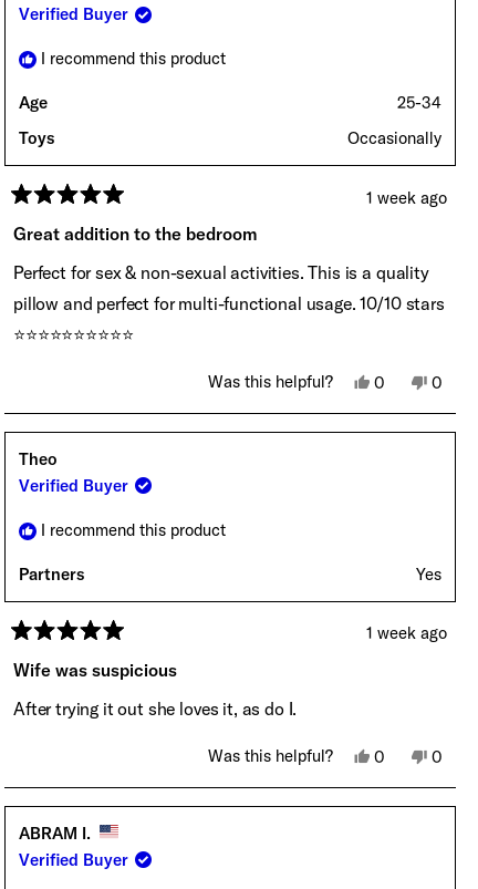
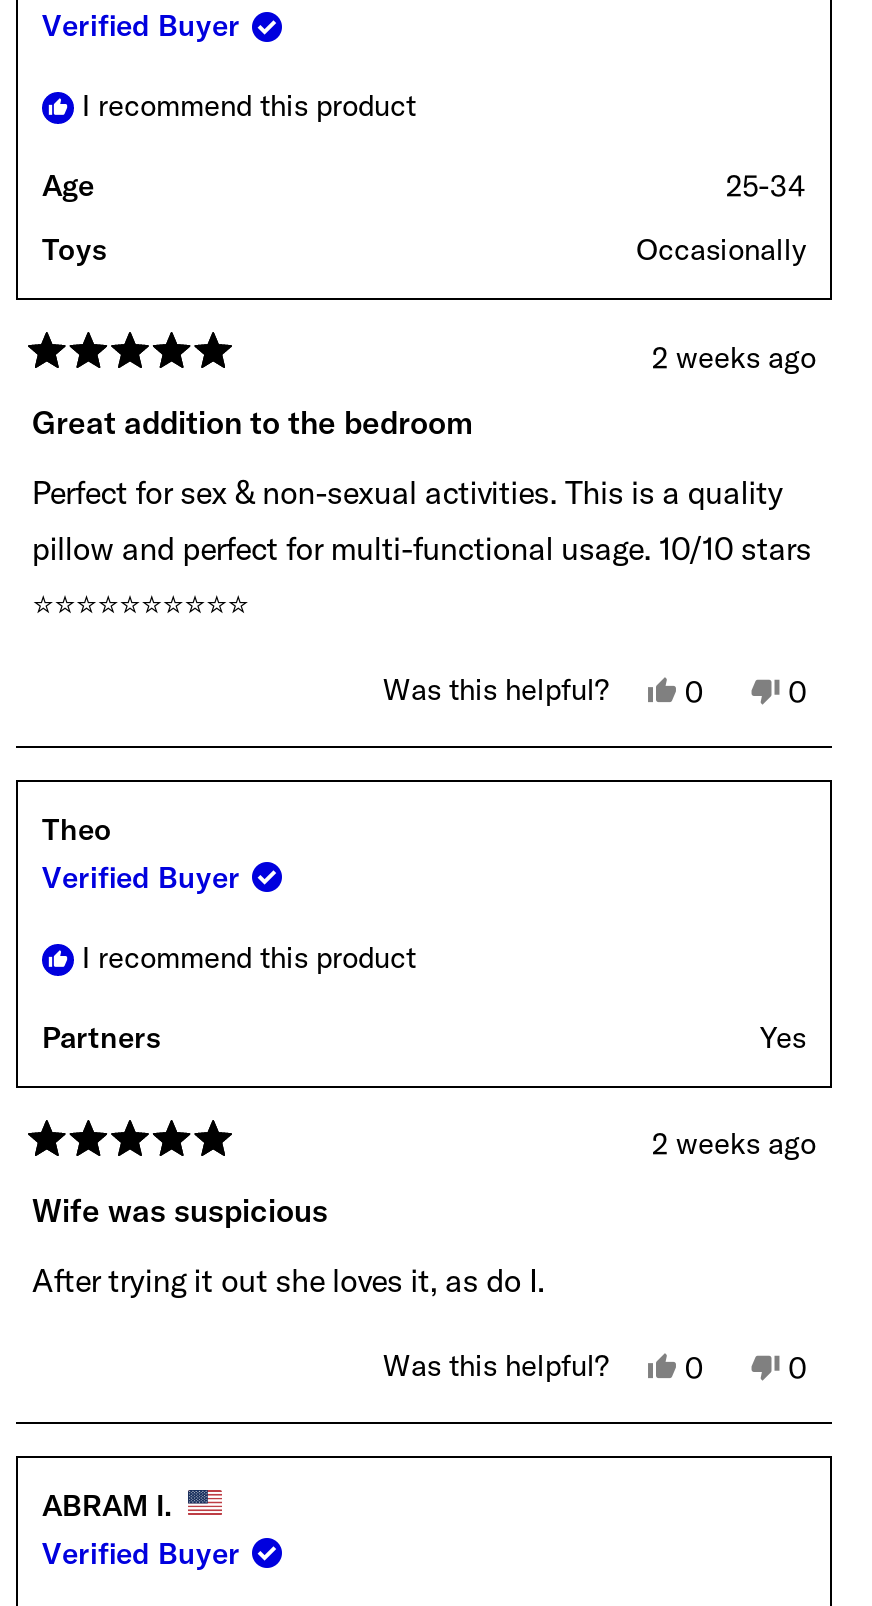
[366,187,447,208] 1 week ago -> [652,337,816,375] 2 weeks ago
[366,623,447,644] 1 week ago -> [652,1125,816,1163] 2 weeks ago

